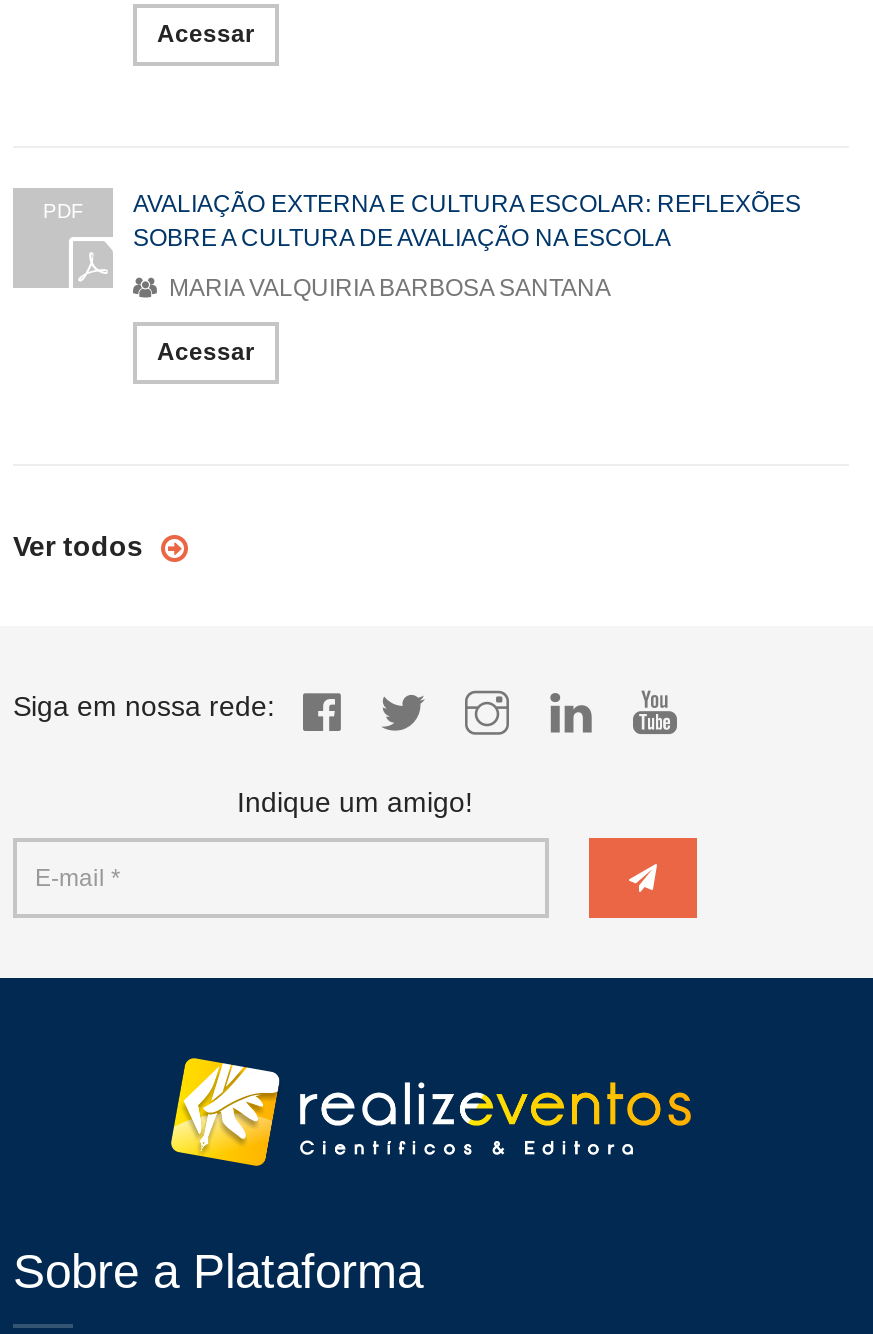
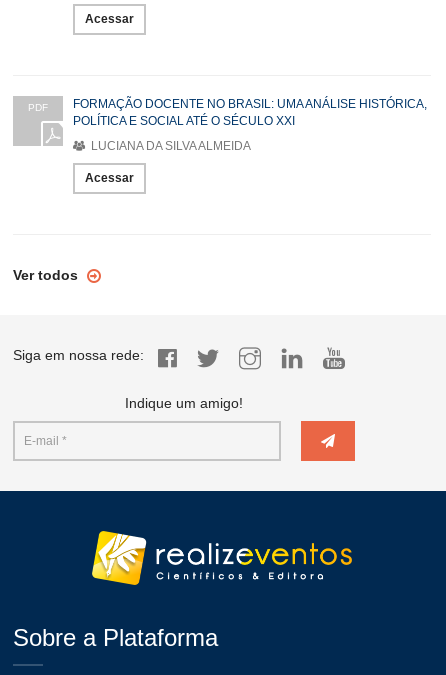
[133,190,801,252] AVALIAÇÃO EXTERNA E CULTURA ESCOLAR: REFLEXÕES | SOBRE A CULTURA DE AVALIAÇÃO NA ESCOLA -> [73,97,427,128] FORMAÇÃO DOCENTE NO BRASIL: UMA ANÁLISE HISTÓRICA, | POLÍTICA E SOCIAL ATÉ O SÉCULO XXI
[163,274,611,302] MARIA VALQUIRIA BARBOSA SANTANA -> [88,139,251,153] LUCIANA DA SILVA ALMEIDA

